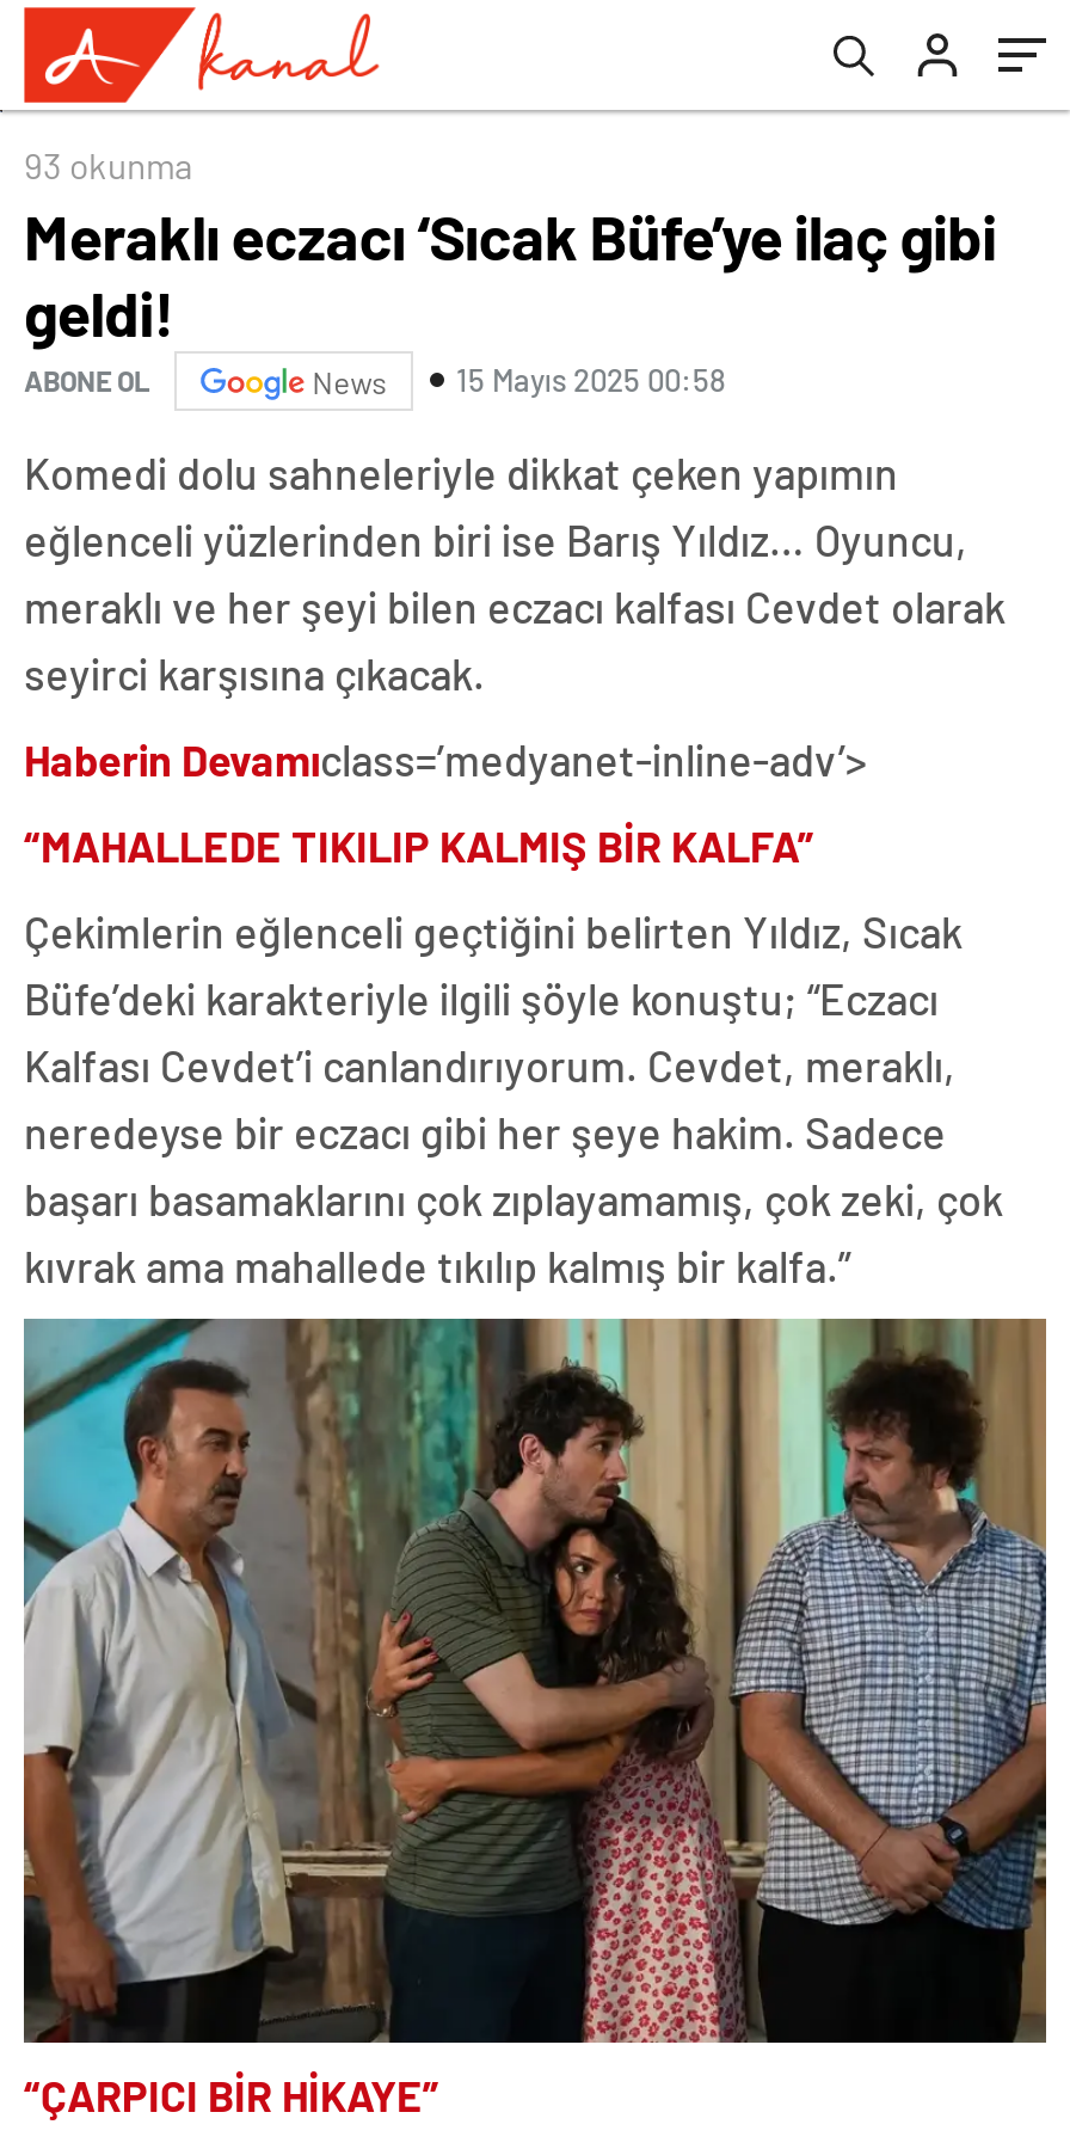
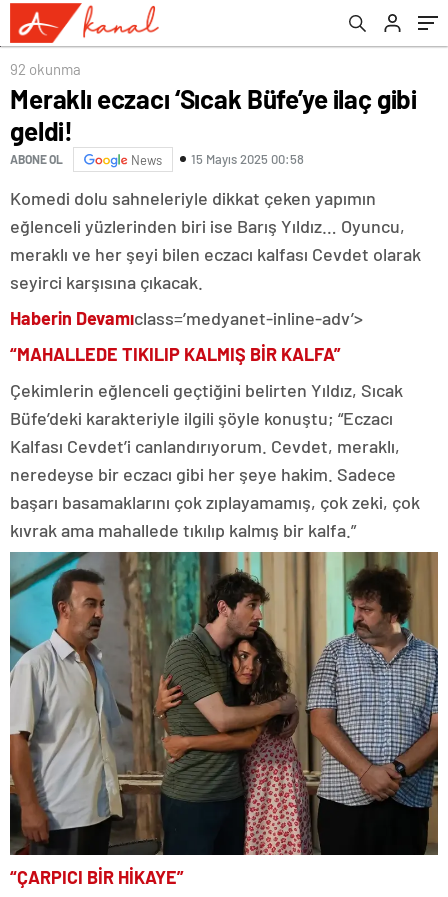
[24,142,193,185] 93 okunma -> [10,59,81,77] 92 okunma

